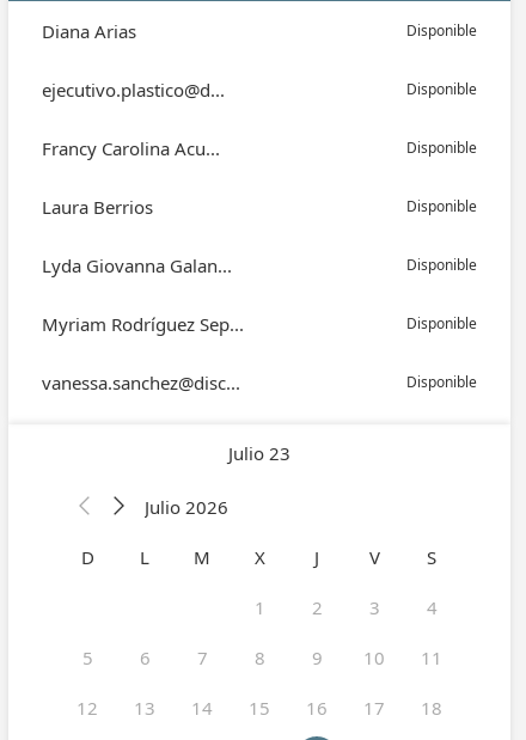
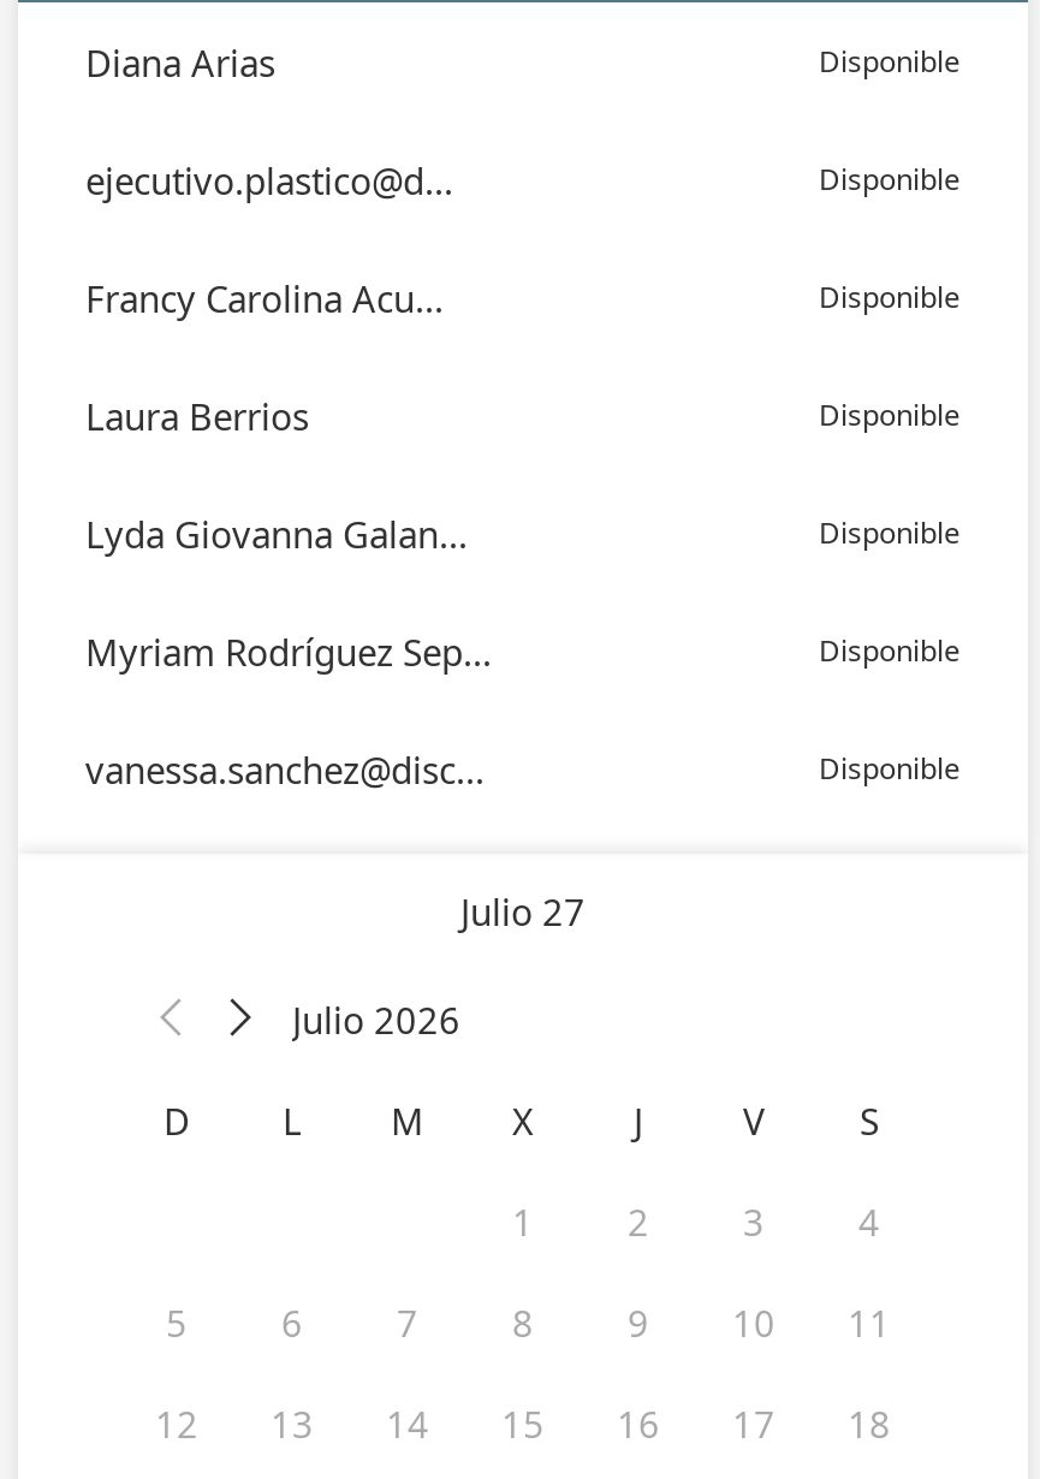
[228,441,290,465] Julio 23 -> [460,887,586,935] Julio 27

